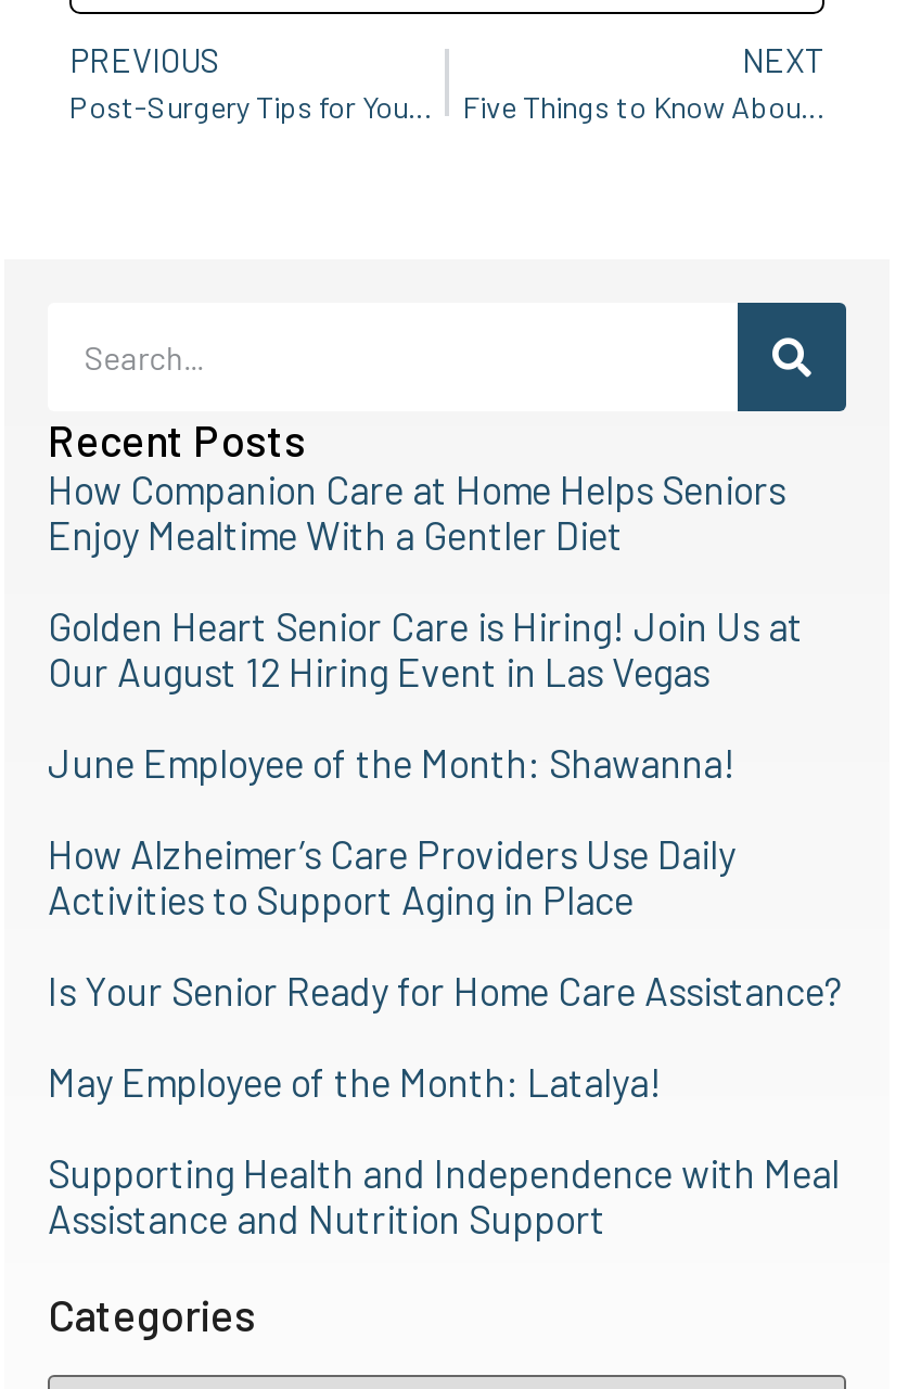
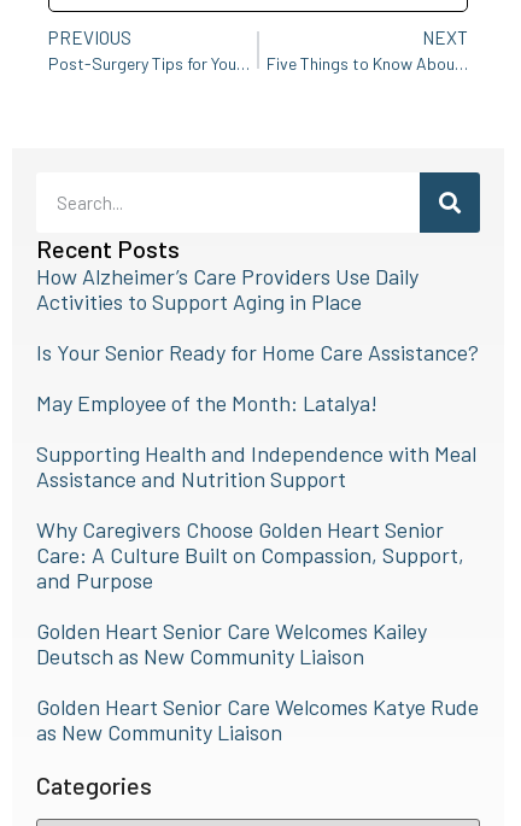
[48,465,803,786] How Companion Care at Home Helps Seniors | Enjoy Mealtime With a Gentler Diet | Golden Heart Senior Care is Hiring! Join Us at | Our August 12 Hiring Event in Las Vegas | June Employee of the Month: Shawanna! -> none
moved [48,830,844,1242] -> [36,263,479,492]: How Alzheimer’s Care Providers Use Daily | Activities to Support Aging in Place | Is Your Senior Ready for Home Care Assistance? | May Employee of the Month: Latalya! | Supporting Health and Independence with Meal | Assistance and Nutrition Support
none -> [36,516,479,745] Why Caregivers Choose Golden Heart Senior | Care: A Culture Built on Compassion, Support, | and Purpose | Golden Heart Senior Care Welcomes Kailey | Deutsch as New Community Liaison | Golden Heart Senior Care Welcomes Katye Rude | as New Community Liaison

